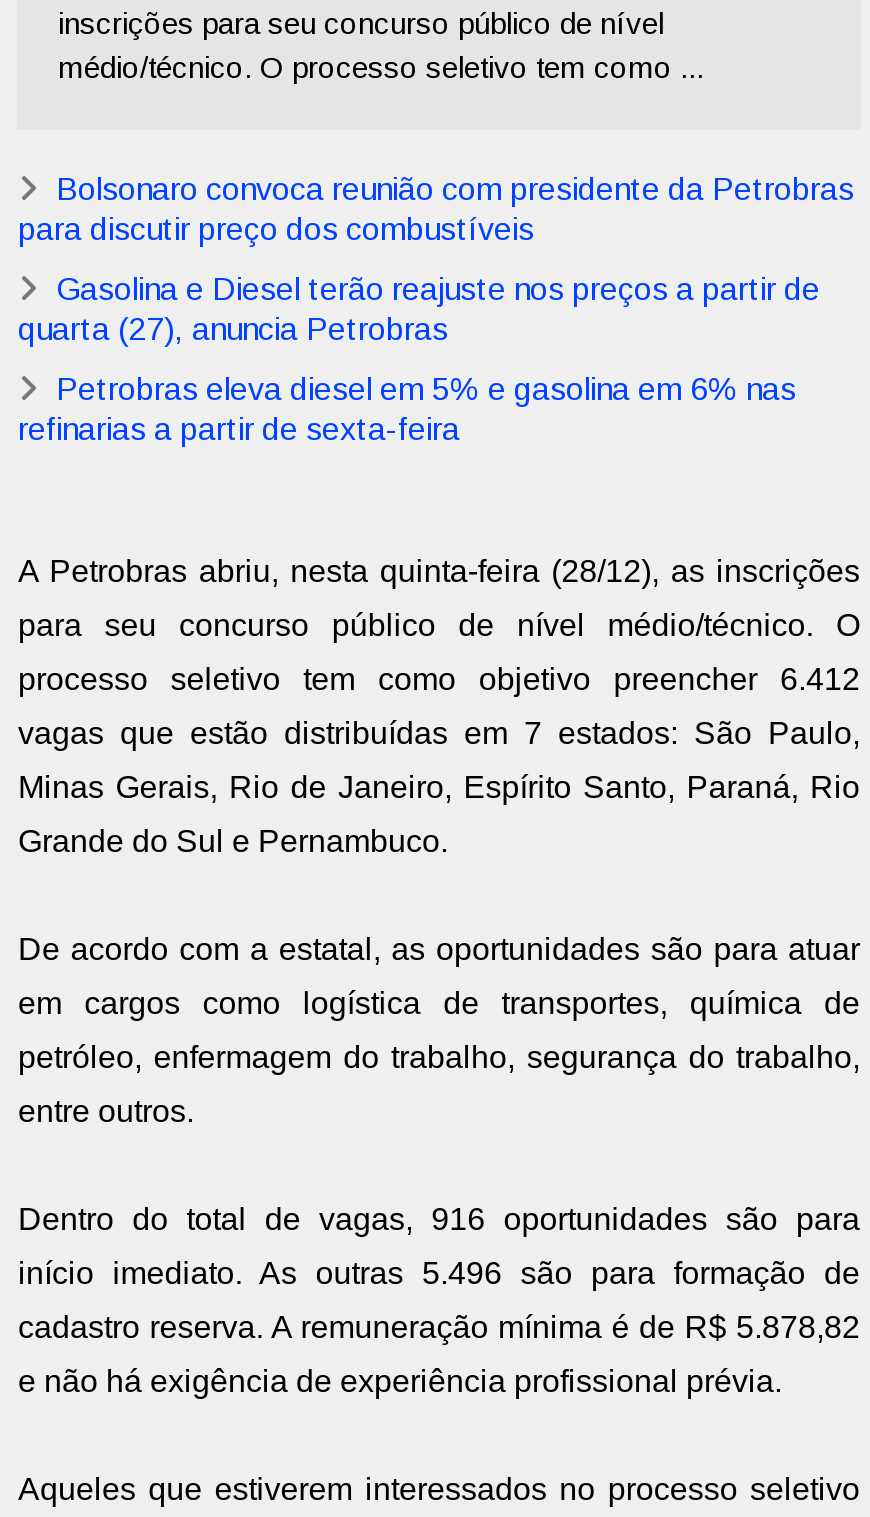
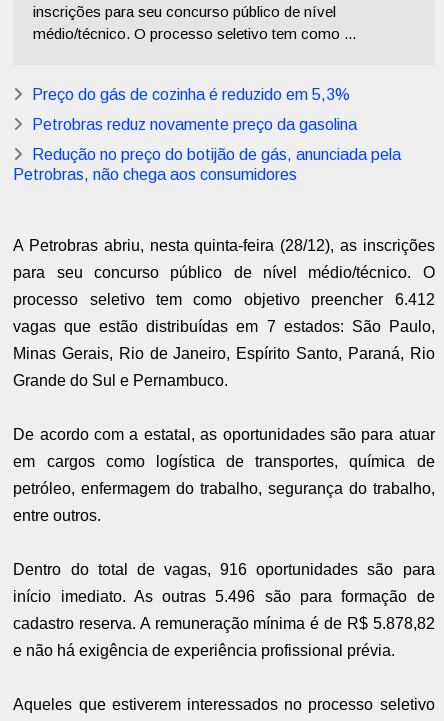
[18,173,854,247] Bolsonaro convoca reunião com presidente da Petrobras | para discutir preço dos combustíveis -> [32,86,350,103] Preço do gás de cozinha é reduzido em 5,3%
[18,273,820,347] Gasolina e Diesel terão reajuste nos preços a partir de | quarta (27), anuncia Petrobras -> [32,116,357,133] Petrobras reduz novamente preço da gasolina
[18,373,796,447] Petrobras eleva diesel em 5% e gasolina em 6% nas | refinarias a partir de sexta-feira -> [13,146,401,183] Redução no preço do botijão de gás, anunciada pela | Petrobras, não chega aos consumidores

